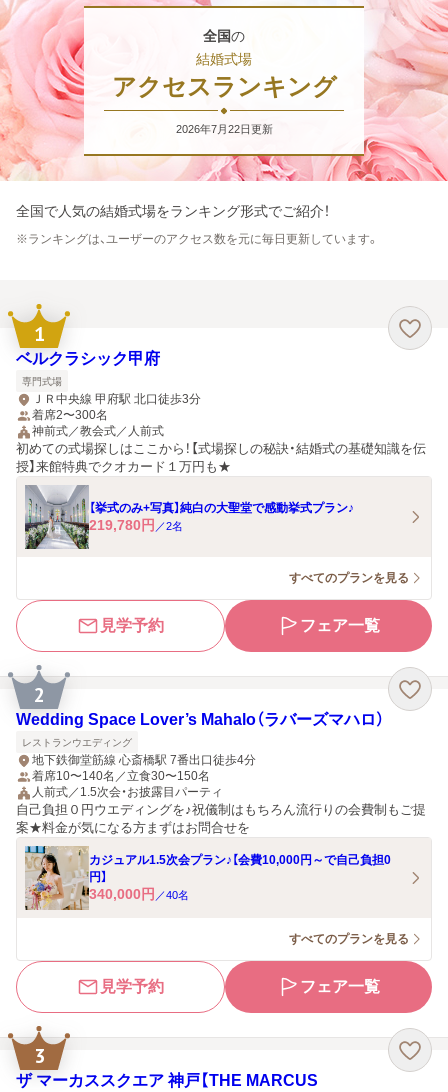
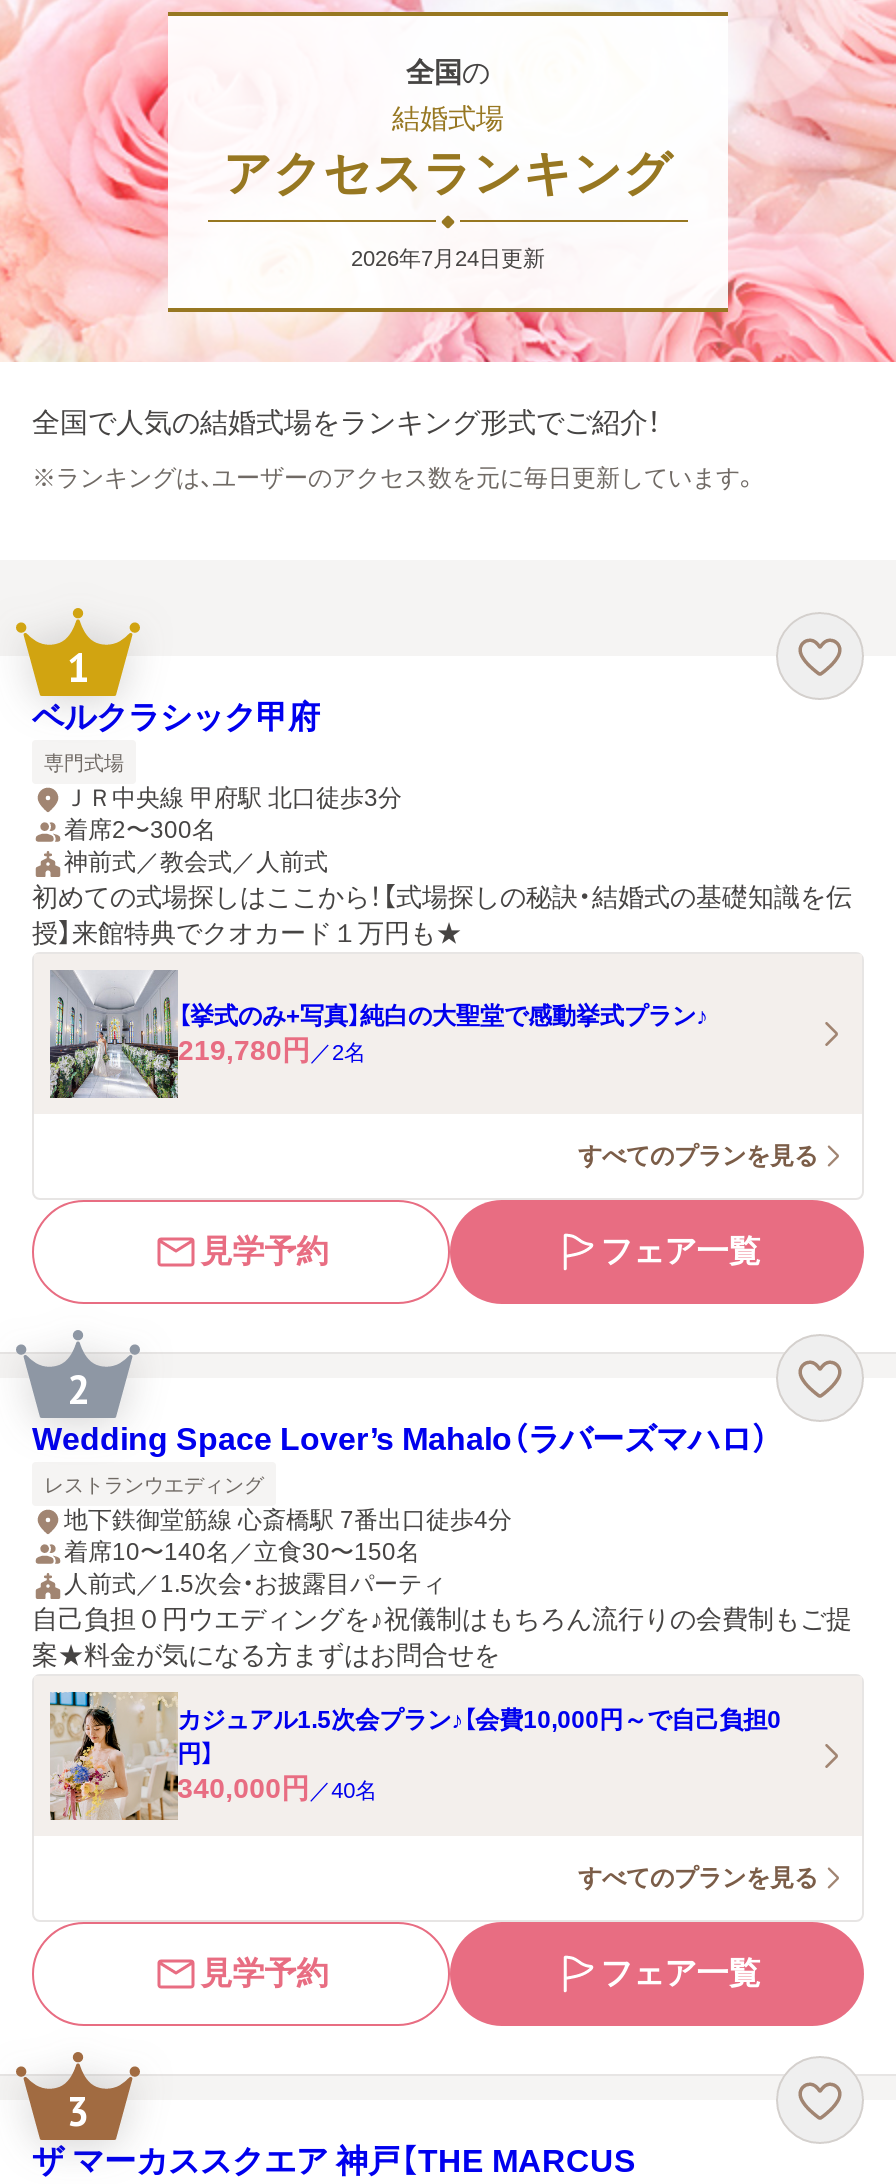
[175,122,272,134] 2026年7月22日更新 -> [351,245,545,269] 2026年7月24日更新

